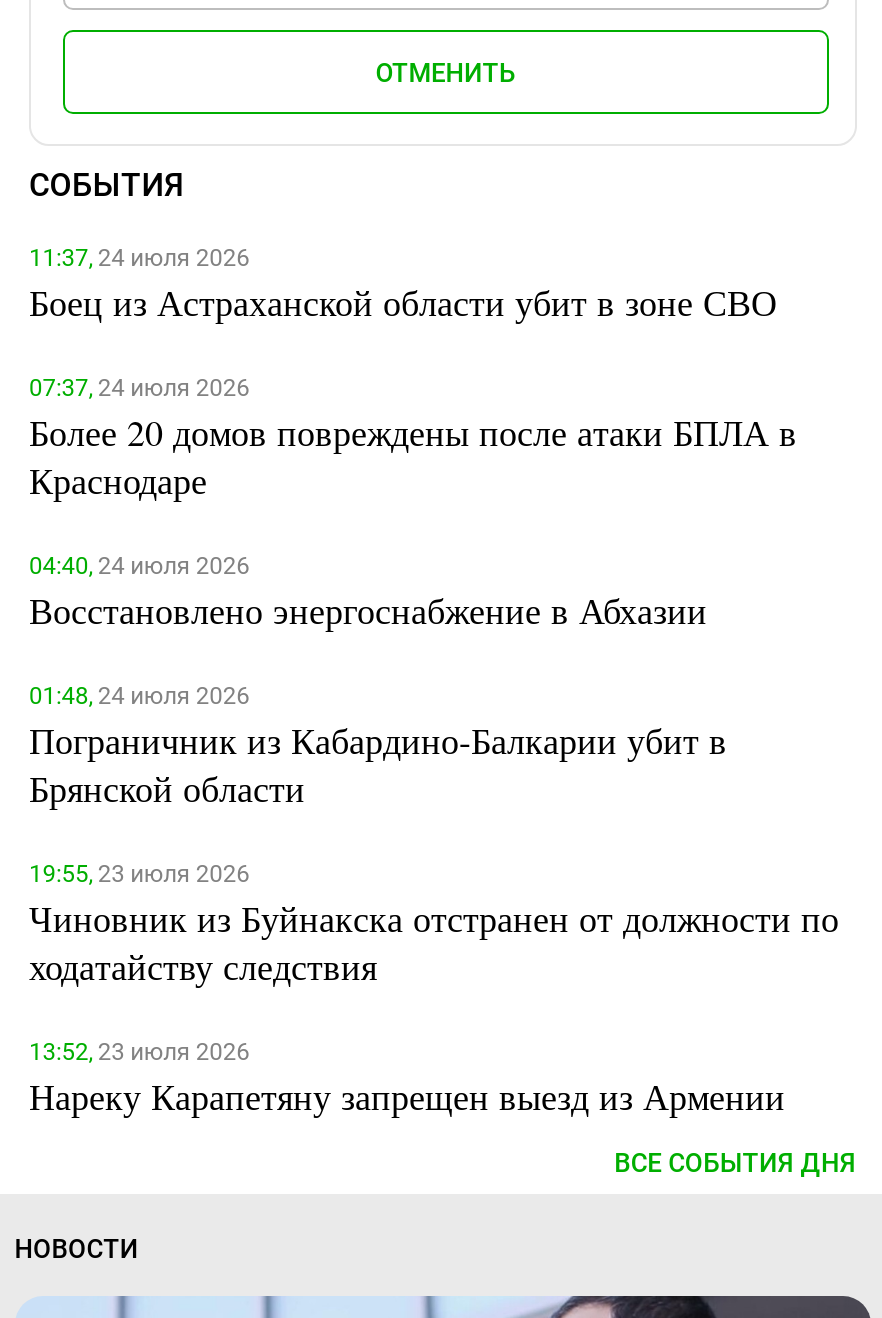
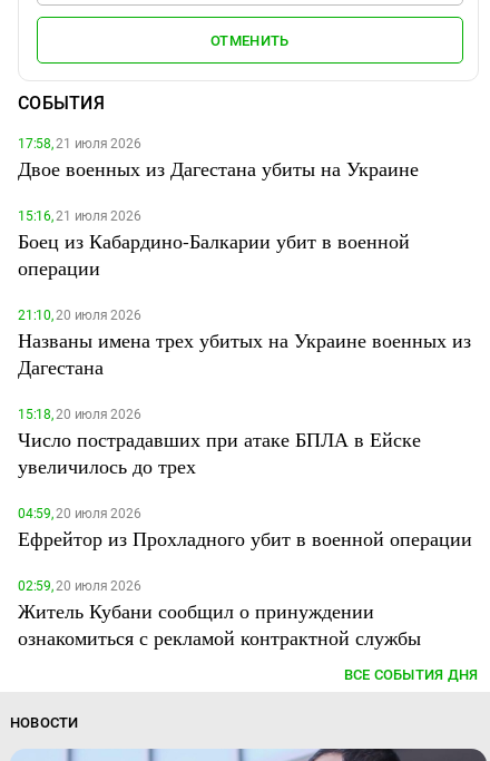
[29,244,777,326] 11:37, 24 июля 2026 | Боец из Астраханской области убит в зоне СВО -> [18,136,419,182] 17:58, 21 июля 2026 | Двое военных из Дагестана убиты на Украине
[29,374,797,504] 07:37, 24 июля 2026 | Более 20 домов повреждены после атаки БПЛА в | Краснодаре -> [18,208,410,281] 15:16, 21 июля 2026 | Боец из Кабардино-Балкарии убит в военной | операции
[29,552,707,634] 04:40, 24 июля 2026 | Восстановлено энергоснабжение в Абхазии -> [18,308,471,380] 21:10, 20 июля 2026 | Названы имена трех убитых на Украине военных из | Дагестана
[29,682,727,812] 01:48, 24 июля 2026 | Пограничник из Кабардино-Балкарии убит в | Брянской области -> [18,407,421,479] 15:18, 20 июля 2026 | Число пострадавших при атаке БПЛА в Ейске | увеличилось до трех
[29,860,839,990] 19:55, 23 июля 2026 | Чиновник из Буйнакска отстранен от должности по | ходатайству следствия -> [18,506,472,552] 04:59, 20 июля 2026 | Ефрейтор из Прохладного убит в военной операции
[29,1038,785,1120] 13:52, 23 июля 2026 | Нареку Карапетяну запрещен выезд из Армении -> [18,578,421,651] 02:59, 20 июля 2026 | Житель Кубани сообщил о принуждении | ознакомиться с рекламой контрактной службы

